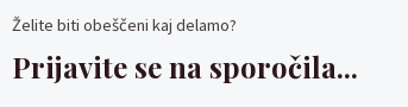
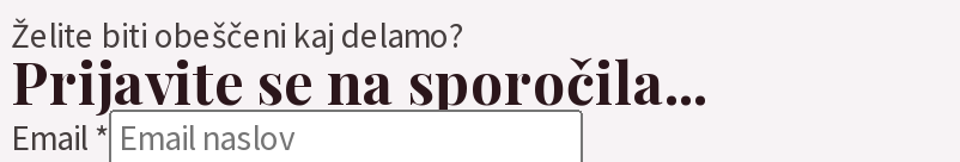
none -> [11,117,109,160] Email *

